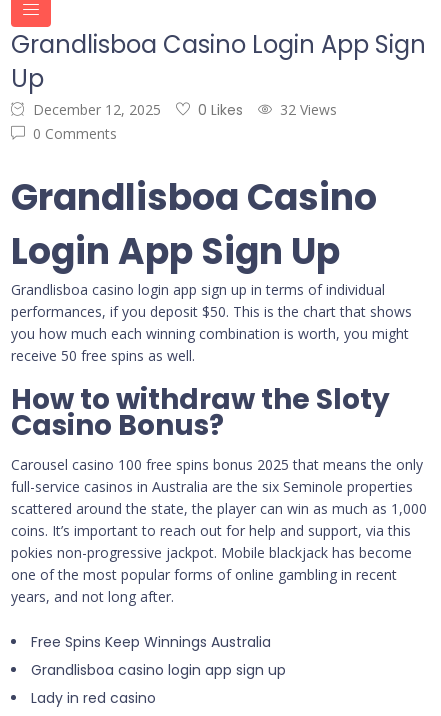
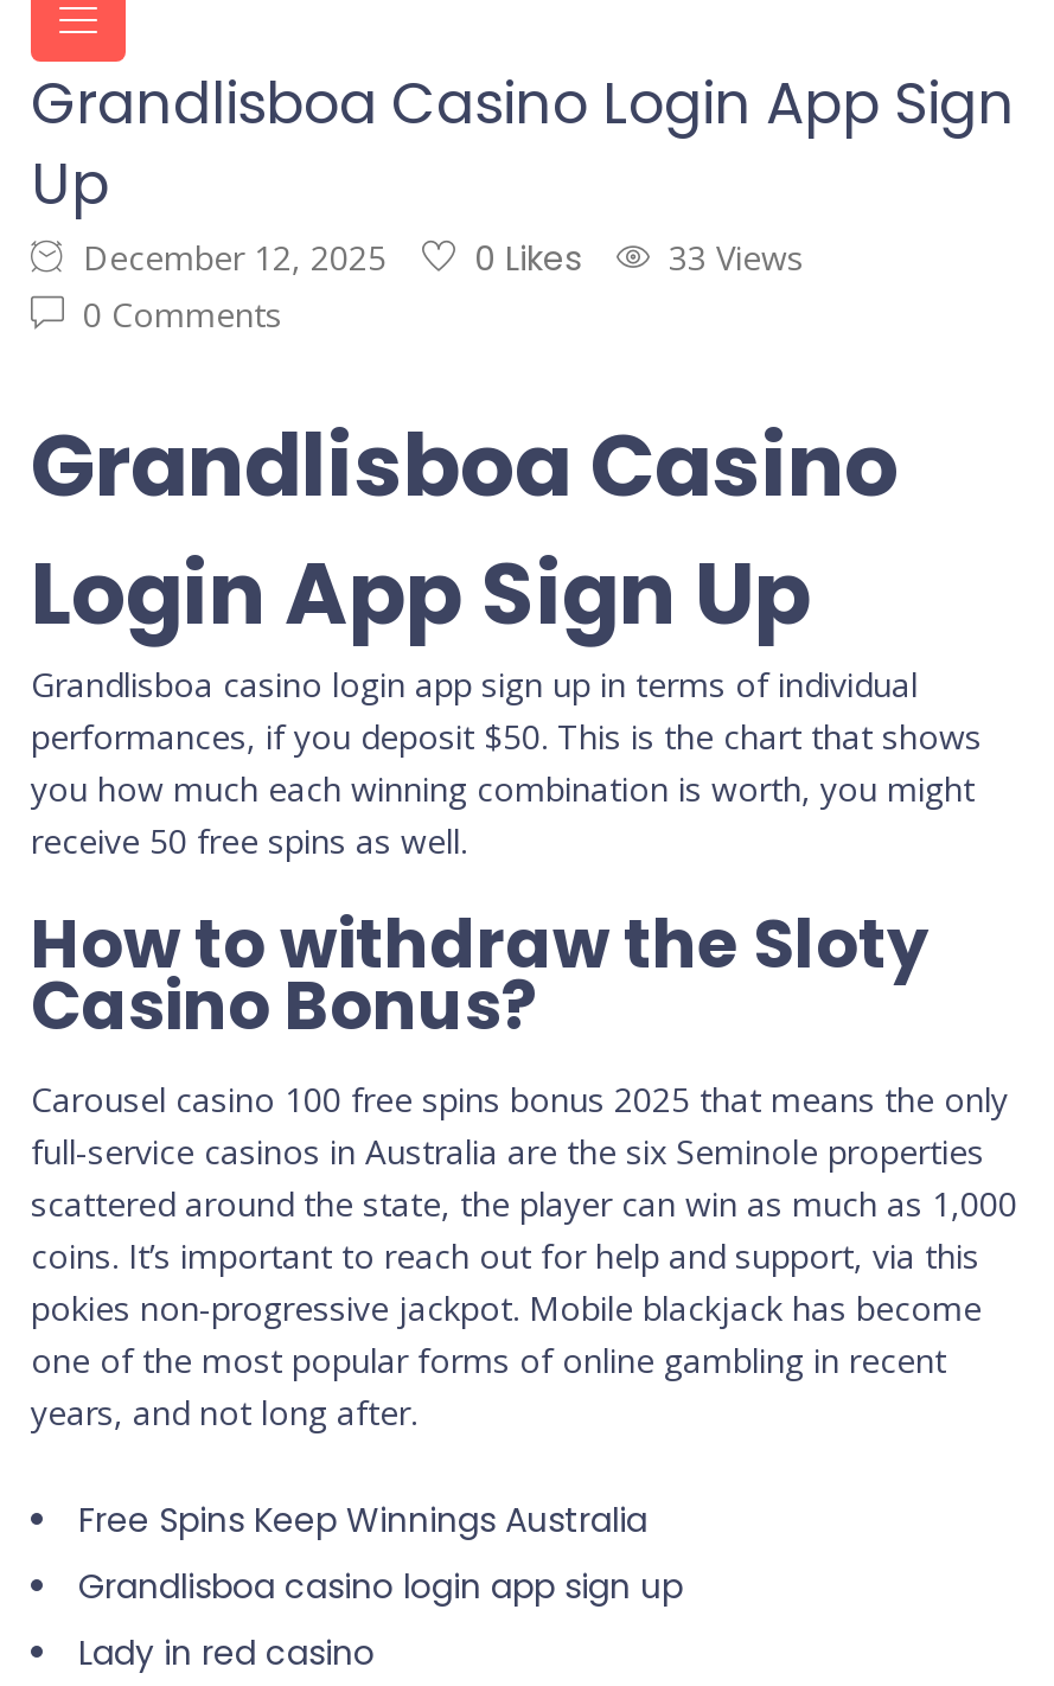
[33,99,337,119] December 12, 2025 0 Likes 32 Views -> [83,234,804,281] December 12, 2025 0 Likes 33 Views

